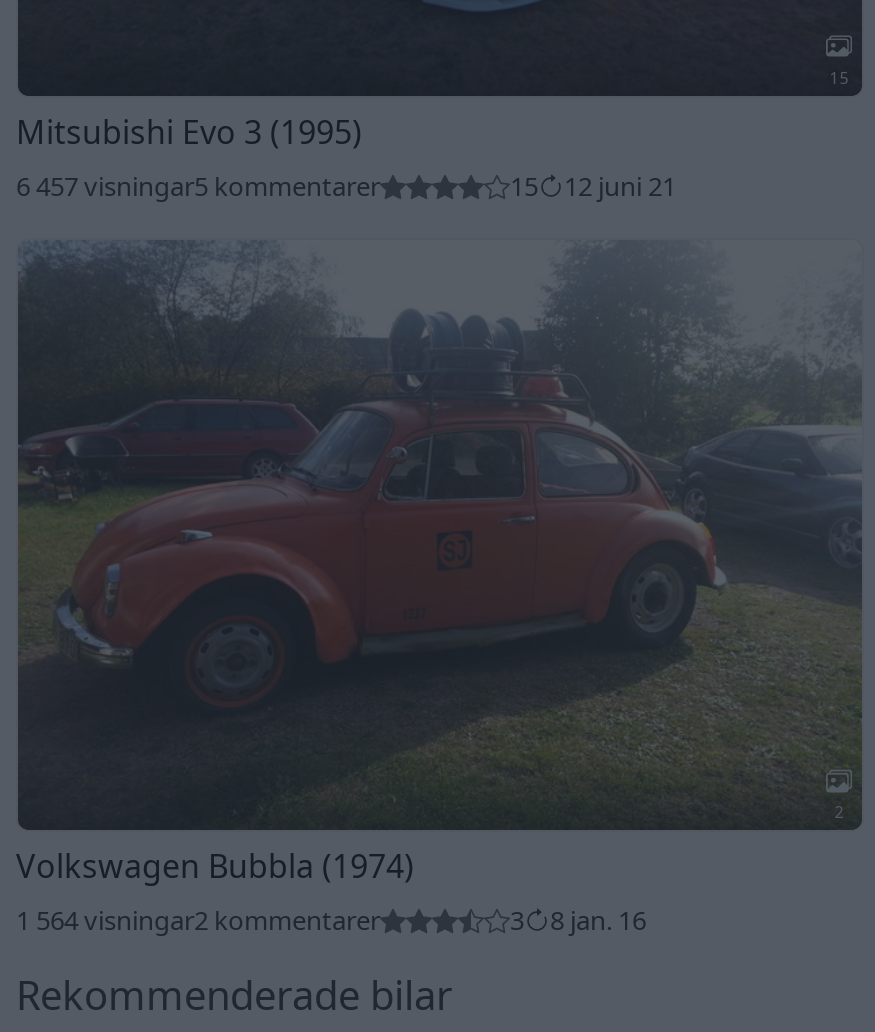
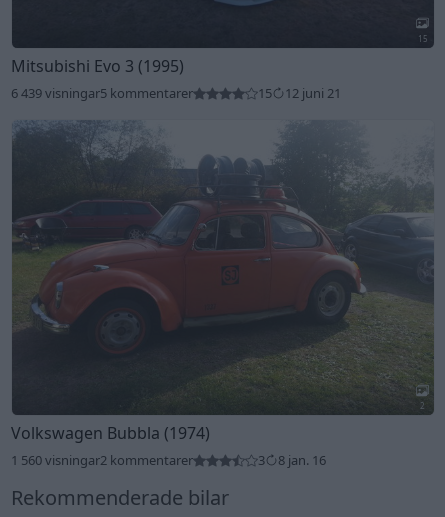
[16,168,380,204] 6 457 visningar5 kommentarer -> [11,84,193,102] 6 439 visningar5 kommentarer
[16,903,380,939] 1 564 visningar2 kommentarer -> [11,451,193,469] 1 560 visningar2 kommentarer

